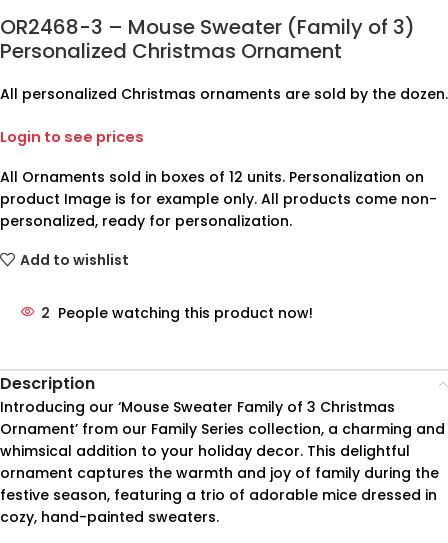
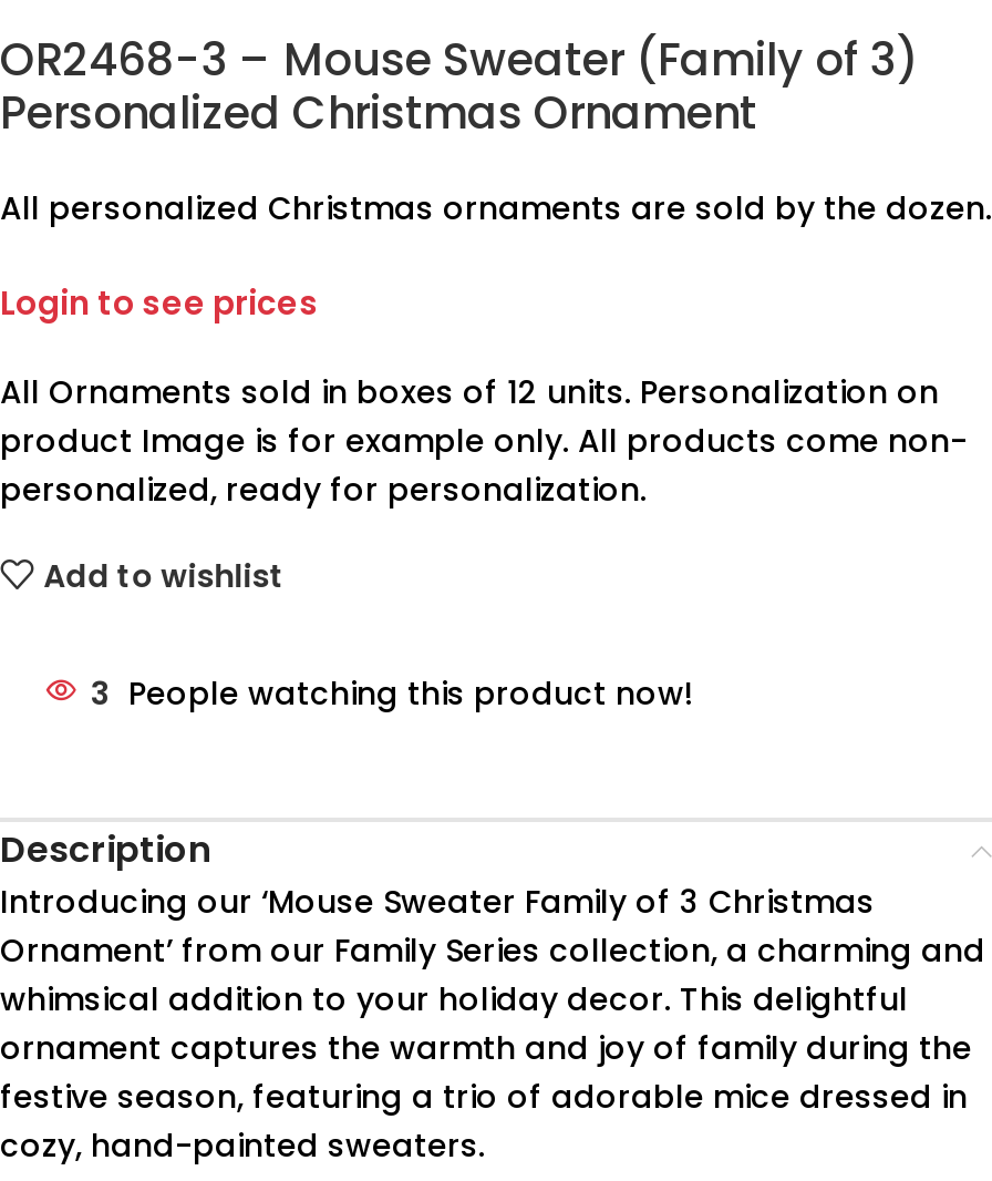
[41,303,313,323] 2 People watching this product now! -> [91,671,693,716] 3 People watching this product now!

